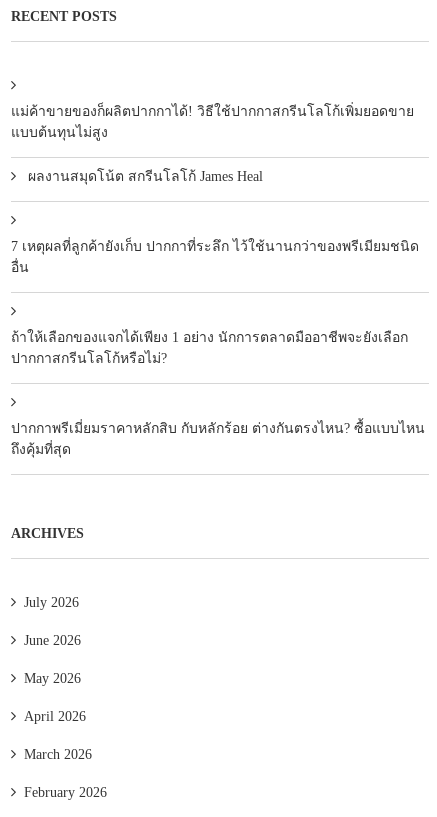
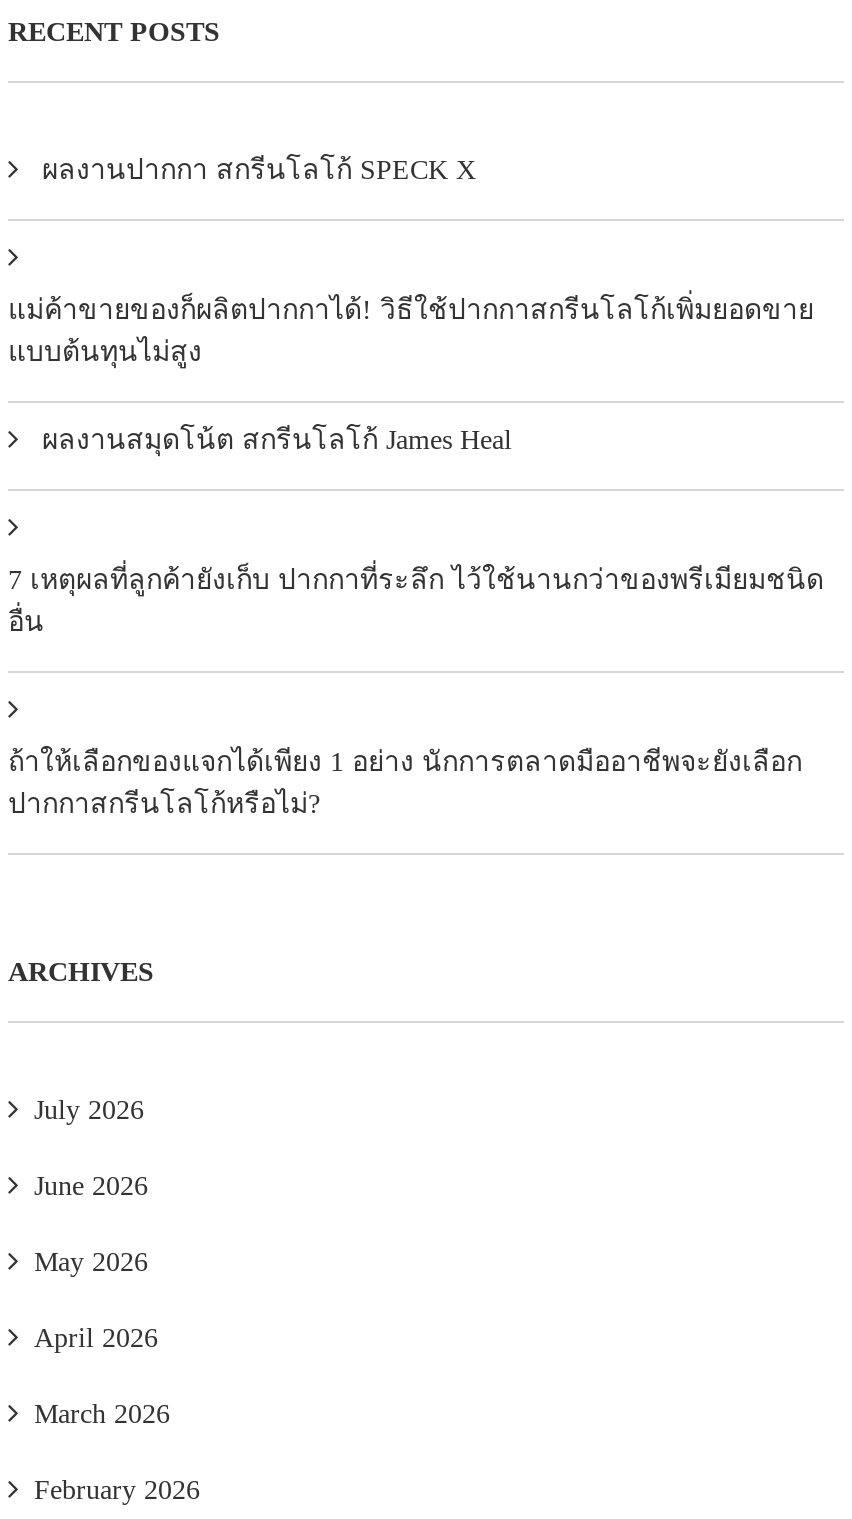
none -> [42,155,476,185] ผลงานปากกา สกรีนโลโก้ SPECK X
moved [11,104,419,366] -> [8,295,824,819]: แม่ค้าขายของก็ผลิตปากกาได้! วิธีใช้ปากกาสกรีนโลโก้เพิ่มยอดขาย | แบบต้นทุนไม่สูง | ผลงานสมุดโน้ต สกรีนโลโก้ James Heal | 7 เหตุผลที่ลูกค้ายังเก็บ ปากกาที่ระลึก ไว้ใช้นานกว่าของพรีเมียมชนิด | อื่น | ถ้าให้เลือกของแจกได้เพียง 1 อย่าง นักการตลาดมืออาชีพจะยังเลือก | ปากกาสกรีนโลโก้หรือไม่?
[11,421,425,457] ปากกาพรีเมี่ยมราคาหลักสิบ กับหลักร้อย ต่างกันตรงไหน? ซื้อแบบไหน | ถึงคุ้มที่สุด -> none

